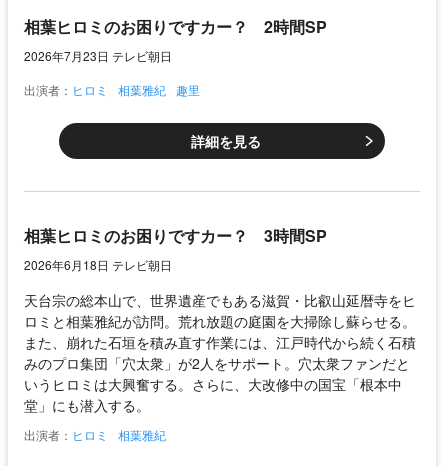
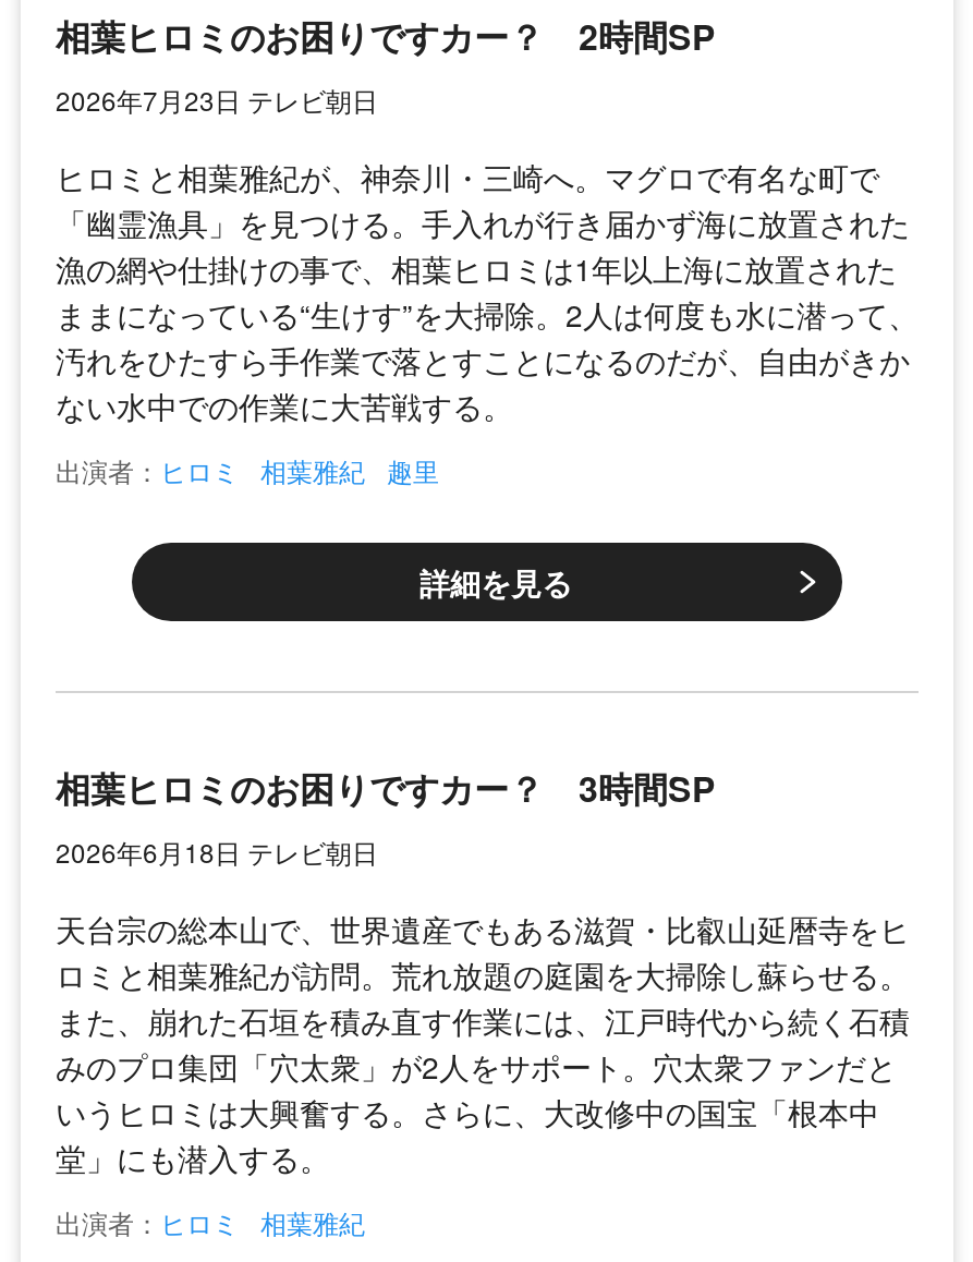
none -> [56,155,919,427] ヒロミと相葉雅紀が、神奈川・三崎へ。マグロで有名な町で | 「幽霊漁具」を見つける。手入れが行き届かず海に放置された | 漁の網や仕掛けの事で、相葉ヒロミは1年以上海に放置された | ままになっている“生けす”を大掃除。2人は何度も水に潜って、 | 汚れをひたすら手作業で落とすことになるのだが、自由がきか | ない水中での作業に大苦戦する。

